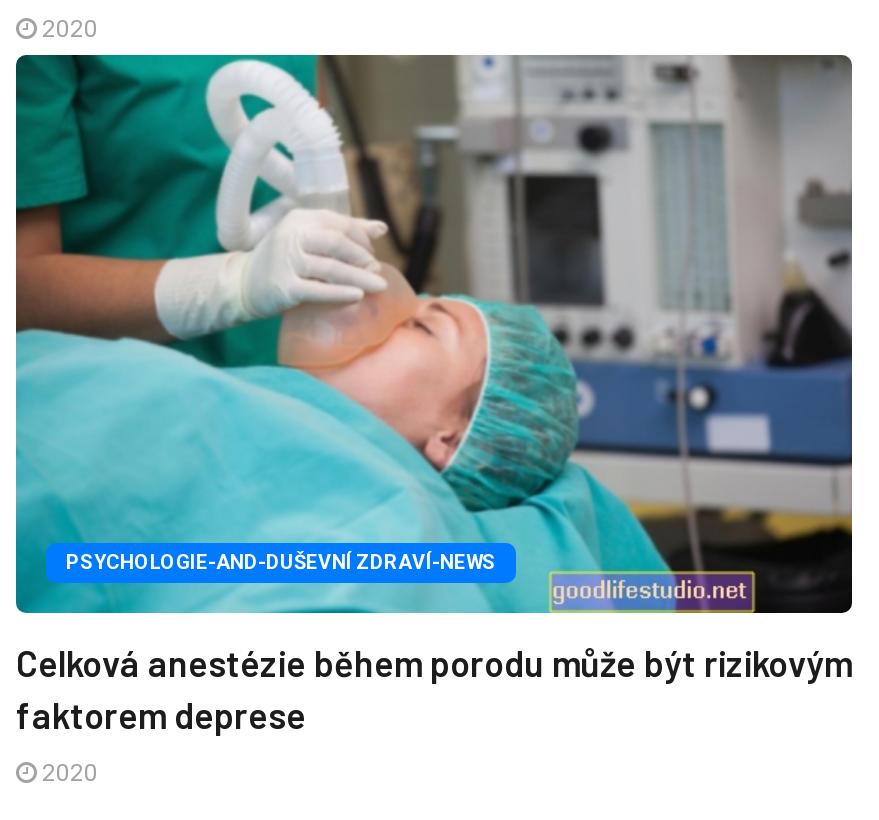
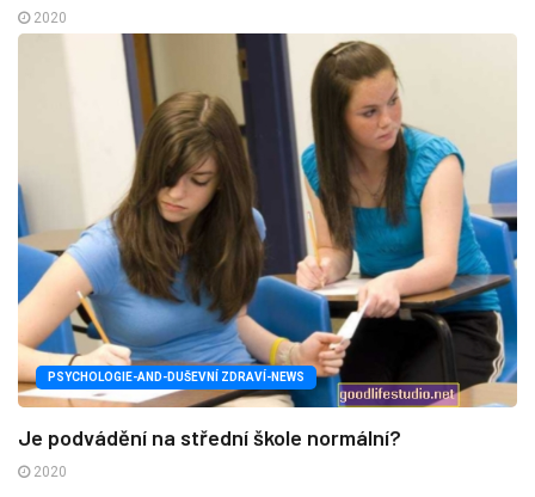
[14,52,854,736] [image] | Celková anestézie během porodu může být rizikovým | faktorem deprese -> [17,32,518,450] [image] | Je podvádění na střední škole normální?
moved [66,550,496,572] -> [48,370,305,383]: PSYCHOLOGIE-AND-DUŠEVNÍ ZDRAVÍ-NEWS

